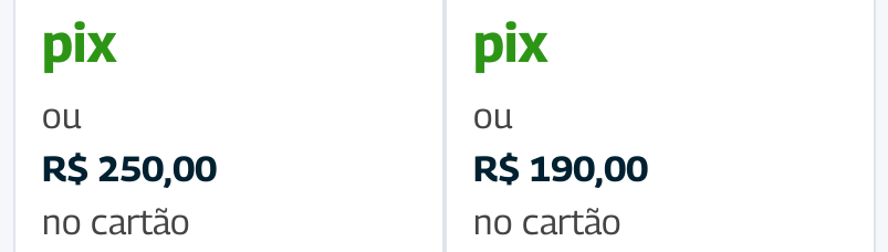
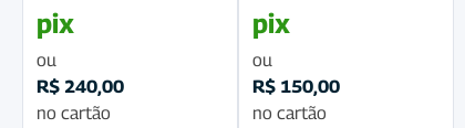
[42,147,217,189] R$250,00 -> [37,76,124,97] R$240,00
[473,147,648,189] R$190,00 -> [252,76,340,97] R$150,00

